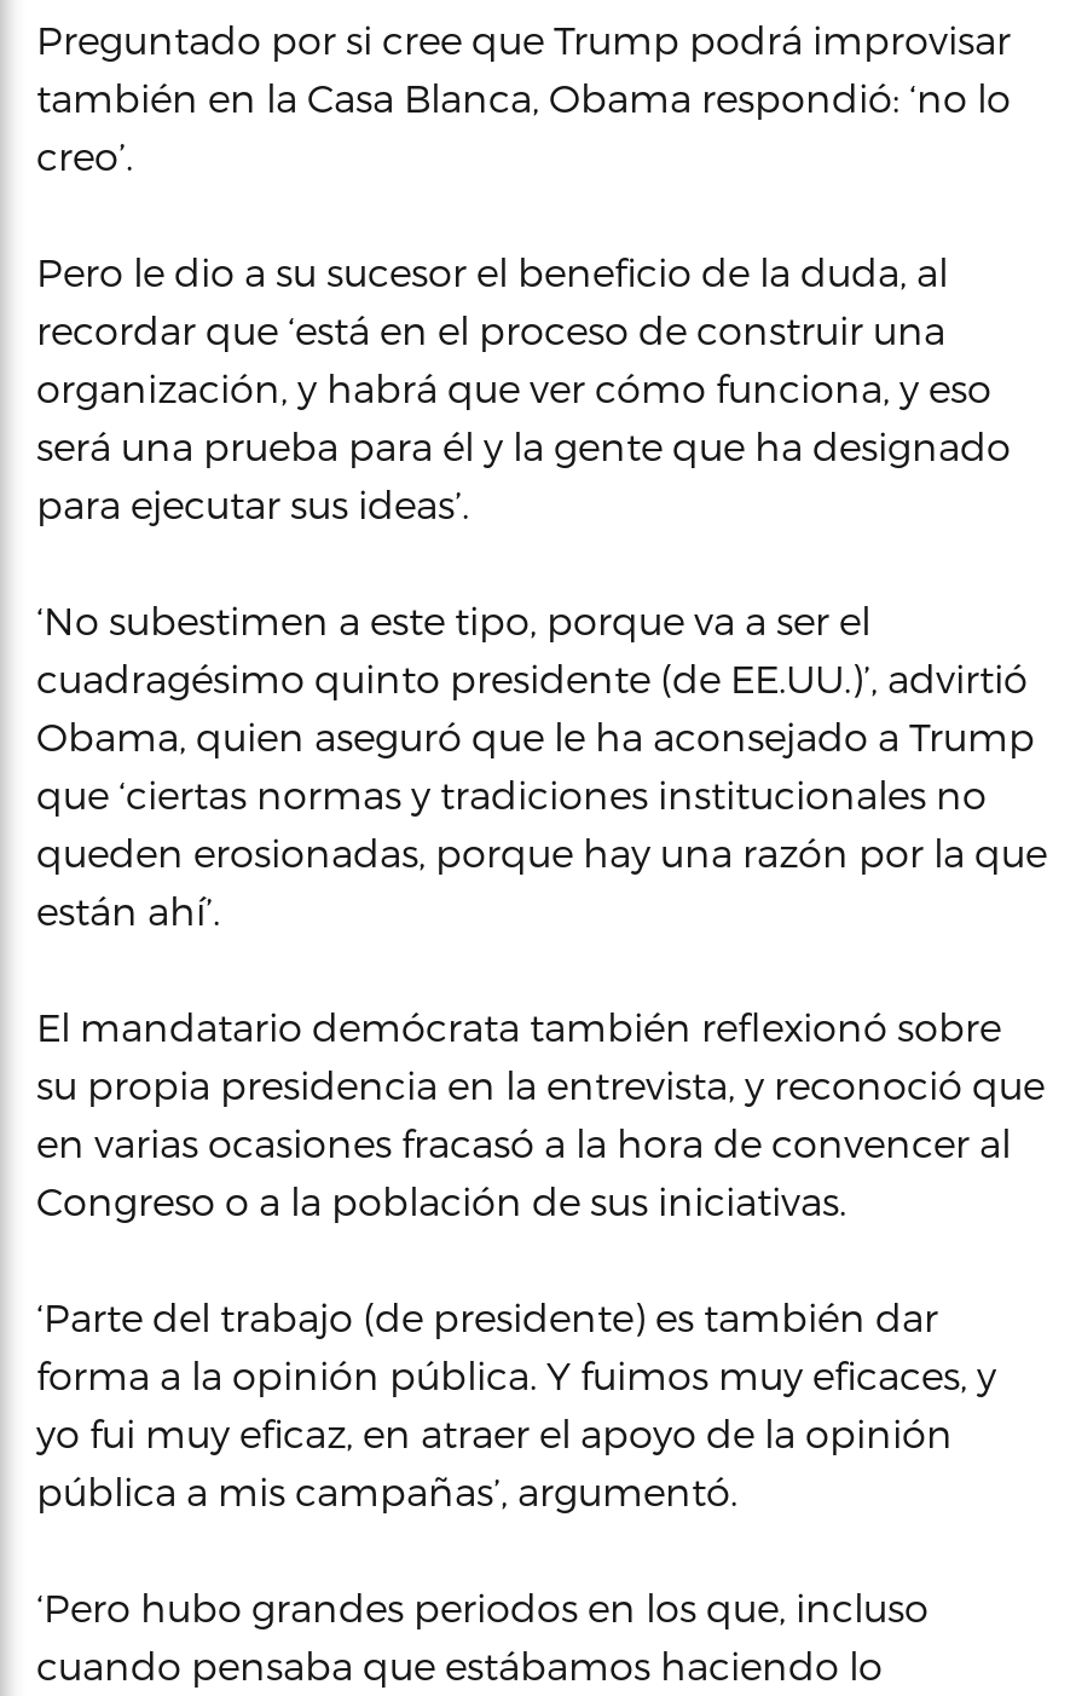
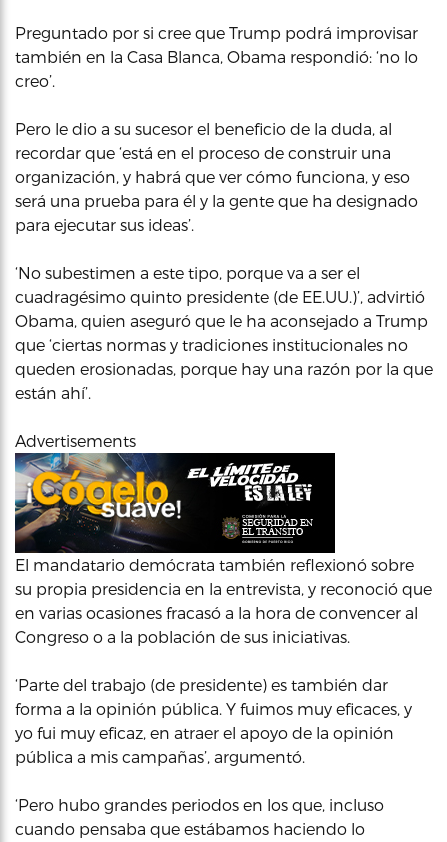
none -> [14,452,336,553] [image]
none -> [15,431,136,450] Advertisements

